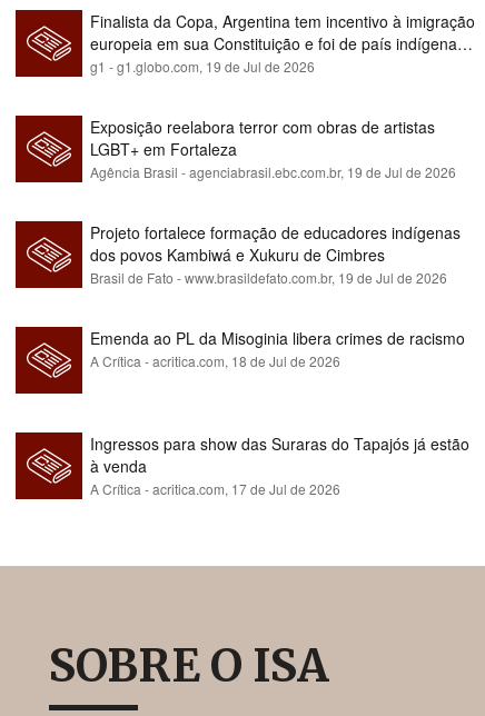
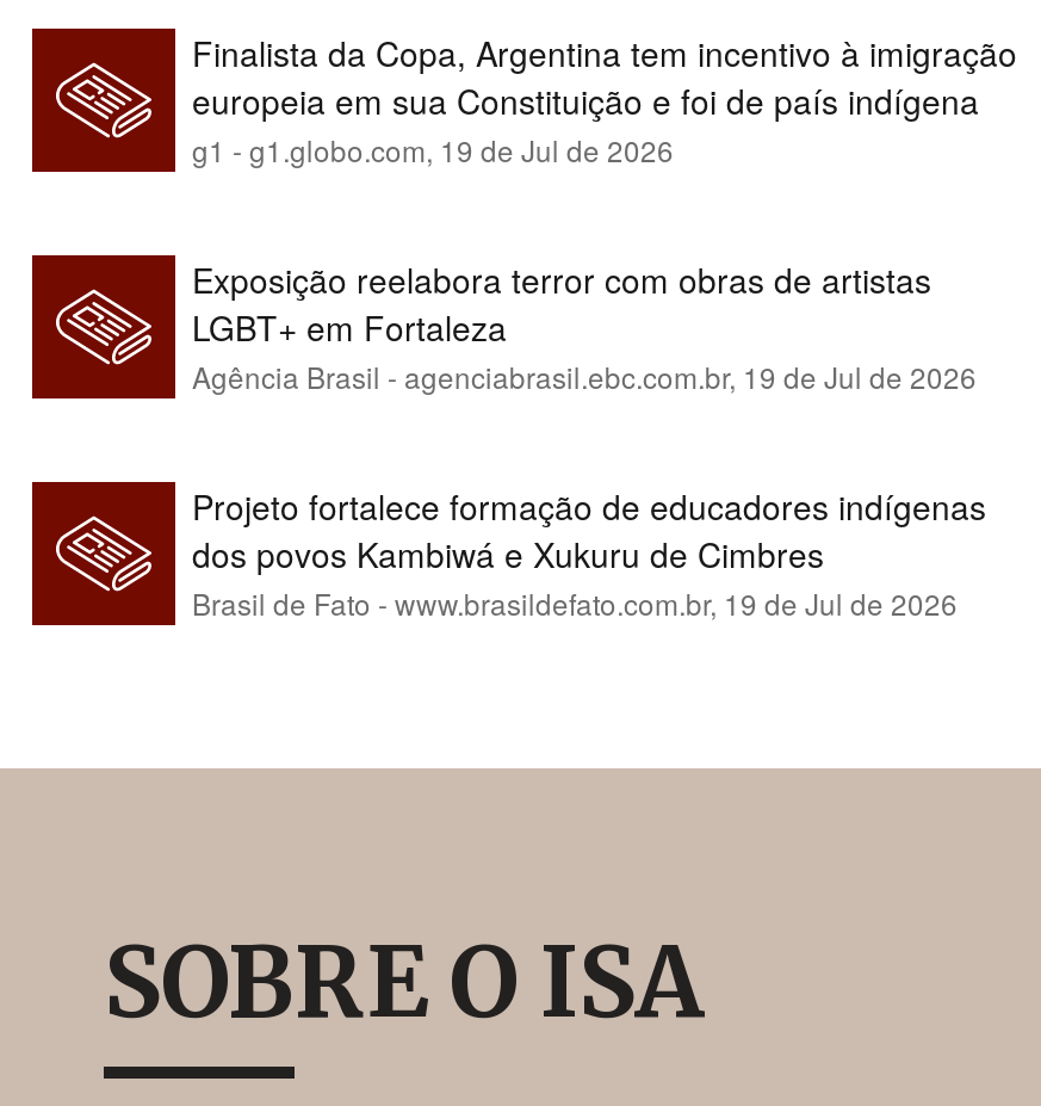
[90,327,465,370] Emenda ao PL da Misoginia libera crimes de racismo | A Crítica - acritica.com, 18 de Jul de 2026 -> none
[90,432,469,498] Ingressos para show das Suraras do Tapajós já estão | à venda | A Crítica - acritica.com, 17 de Jul de 2026 -> none

